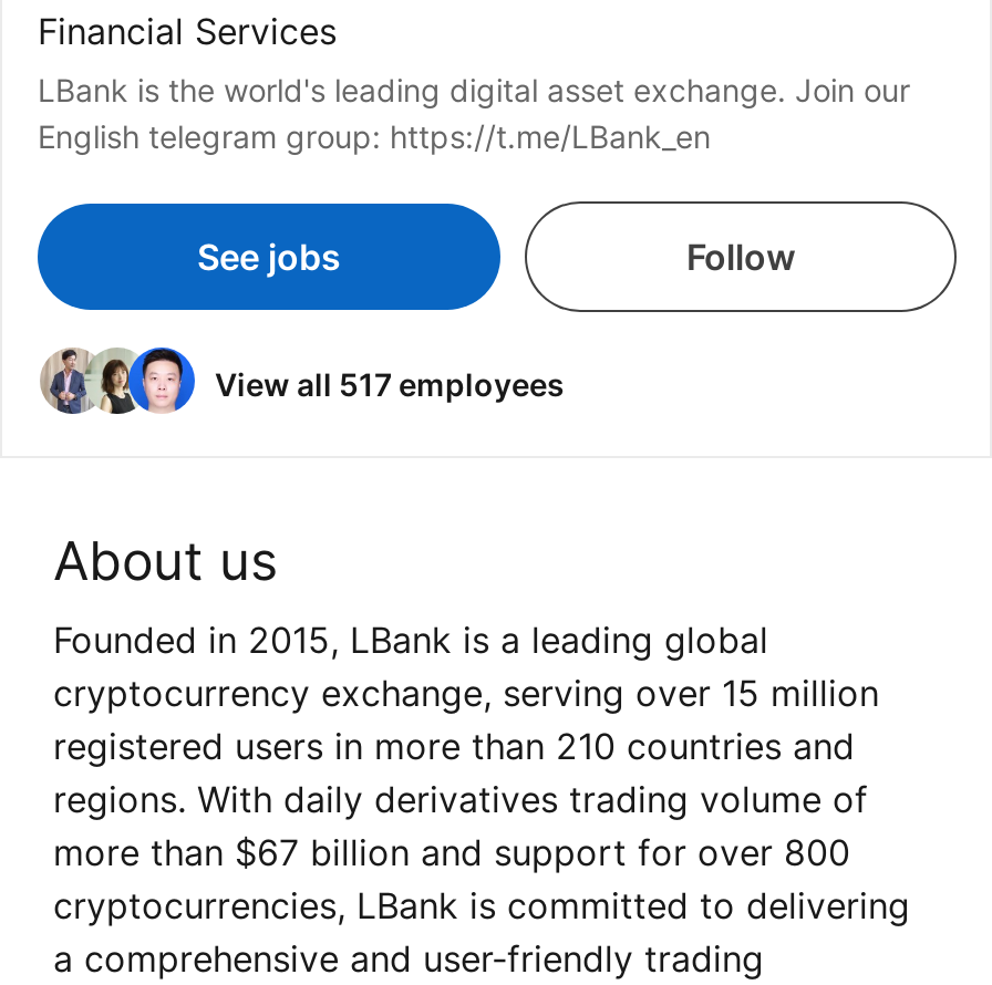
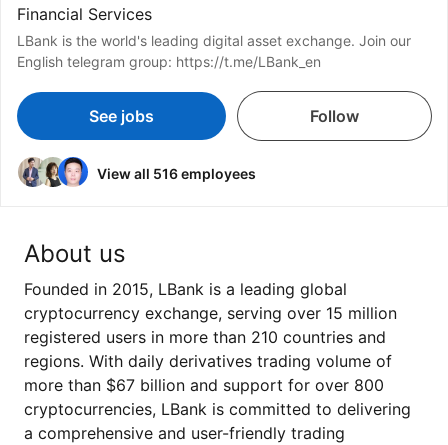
[215,364,565,402] View all 517 employees -> [97,164,256,181] View all 516 employees

